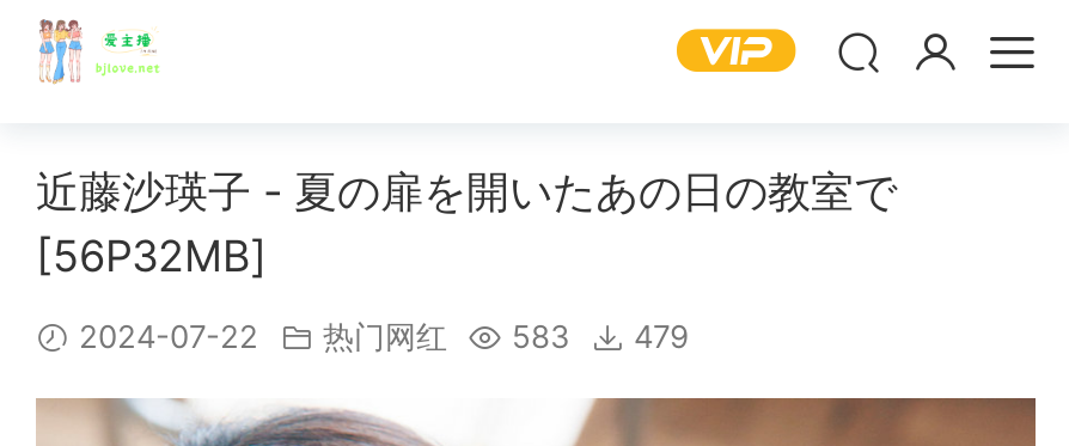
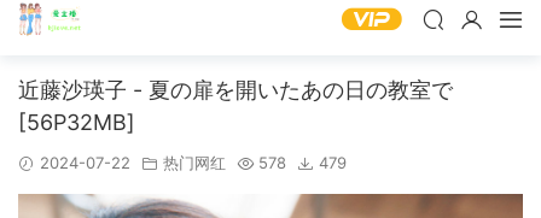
[69,317,689,355] 2024-07-22 热门网红 583 479 -> [35,153,347,172] 2024-07-22 热门网红 578 479

